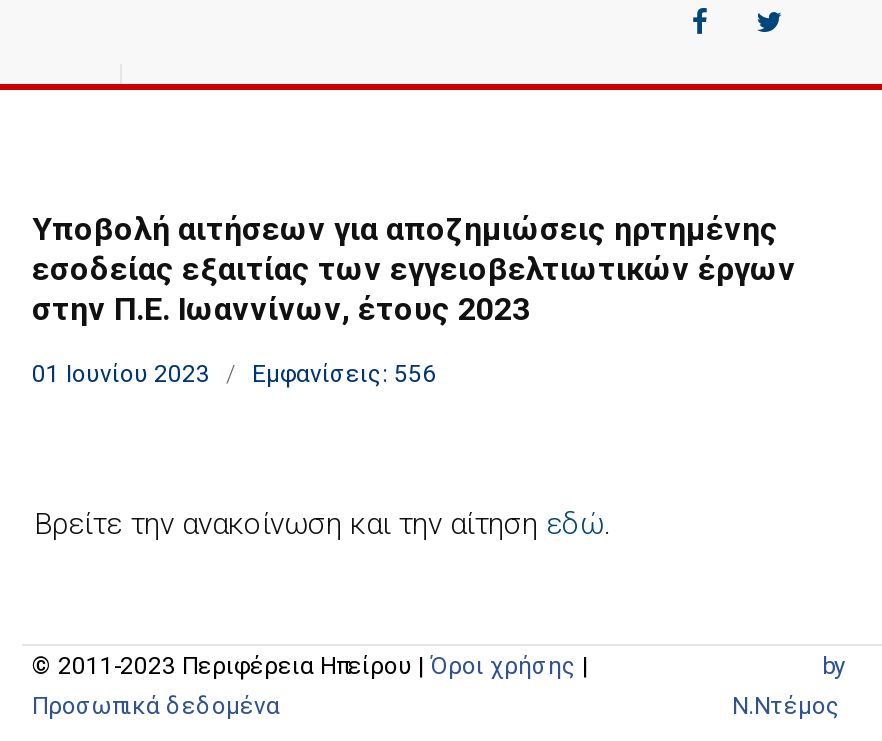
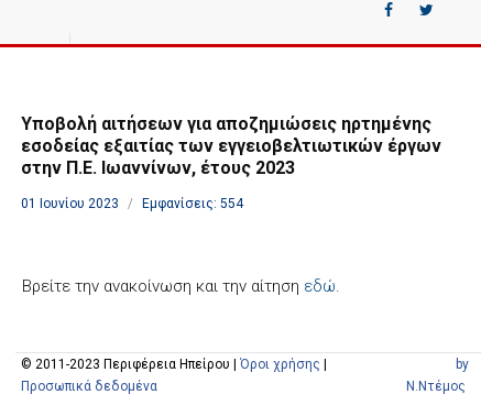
[32,360,436,388] 01 Ιουνίου 2023 Εμφανίσεις: 556 -> [21,196,243,211] 01 Ιουνίου 2023 Εμφανίσεις: 554

